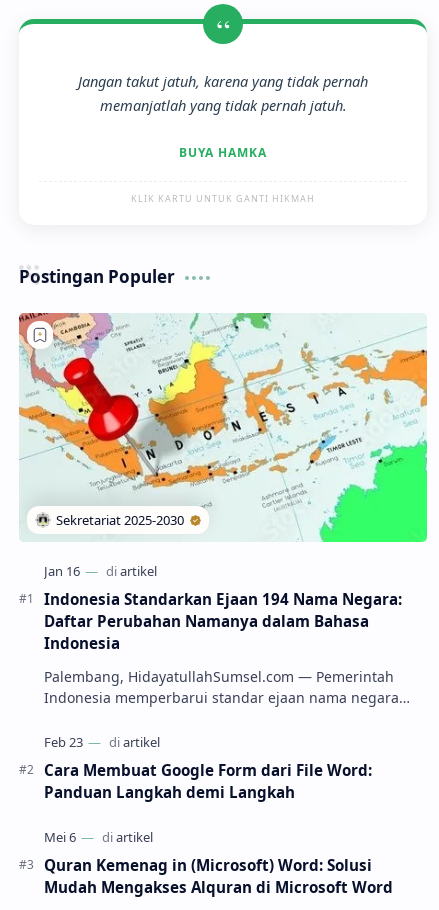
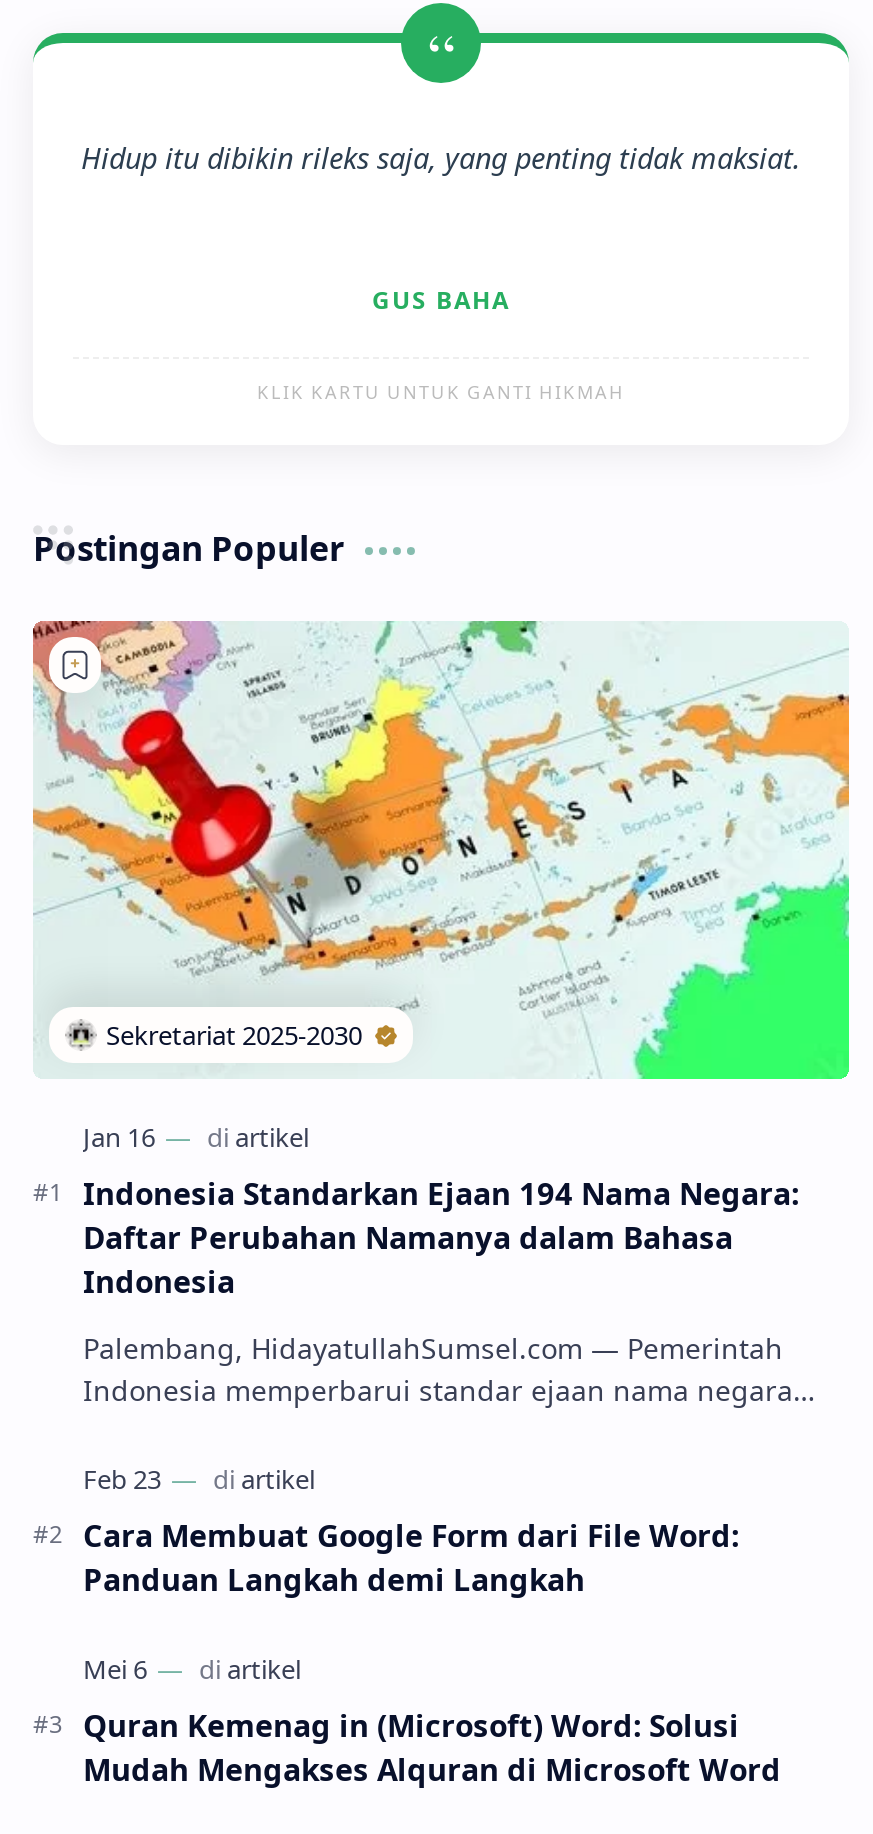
[78,71,368,115] Jangan takut jatuh, karena yang tidak pernah | memanjatlah yang tidak pernah jatuh. -> [81,136,801,176] Hidup itu dibikin rileks saja, yang penting tidak maksiat.
[179,144,267,161] BUYA HAMKA -> [372,282,510,316] GUS BAHA

